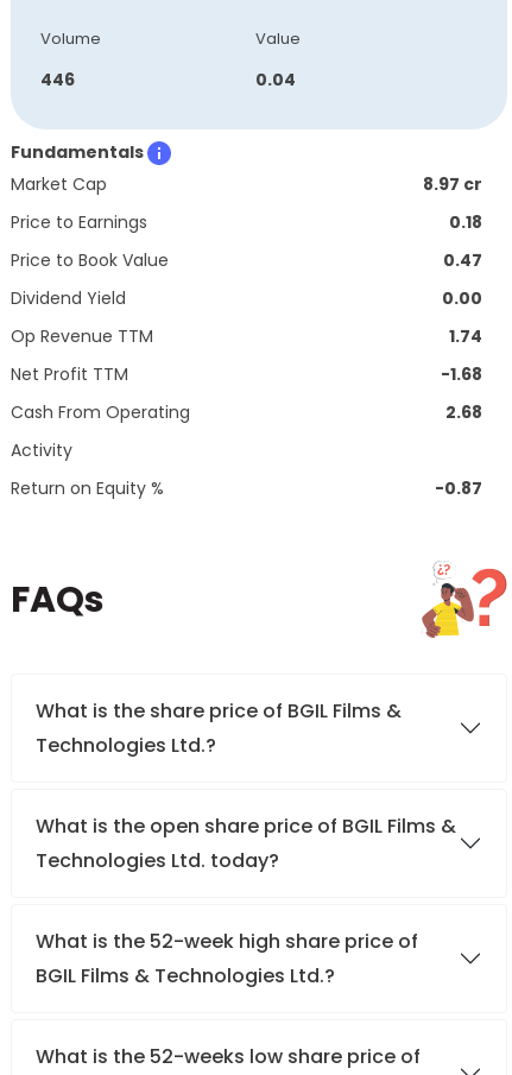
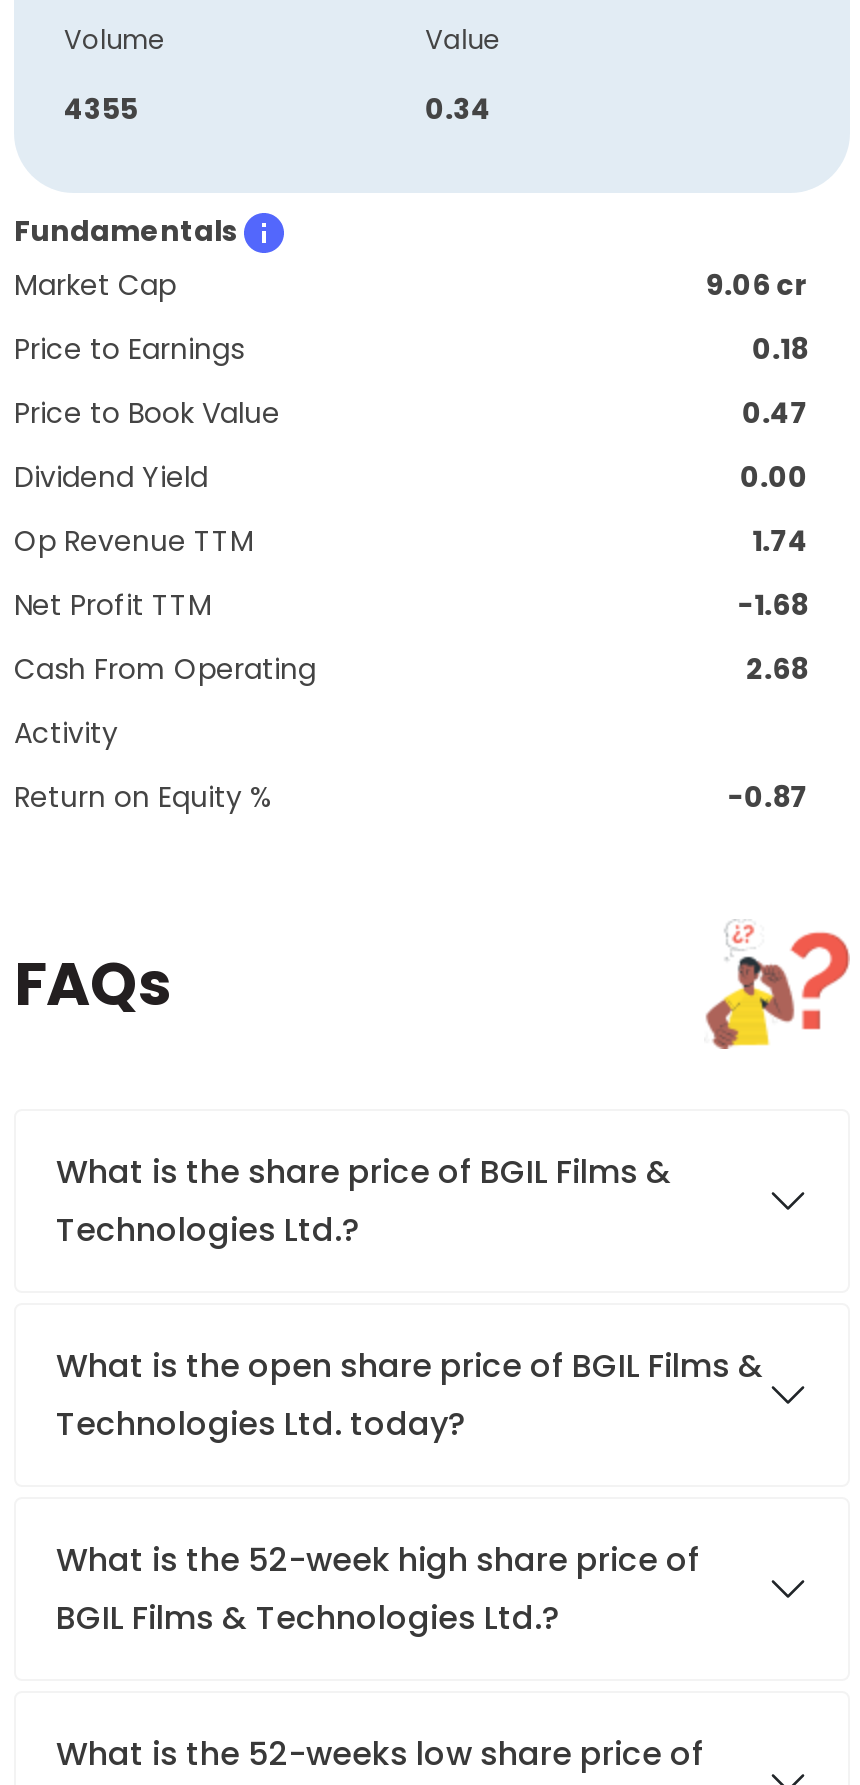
[40,68,75,91] 446 -> [64,89,138,129] 4355
[255,68,295,91] 0.04 -> [425,89,491,129] 0.34
[423,172,482,196] 8.97 cr -> [706,265,808,305] 9.06 cr

